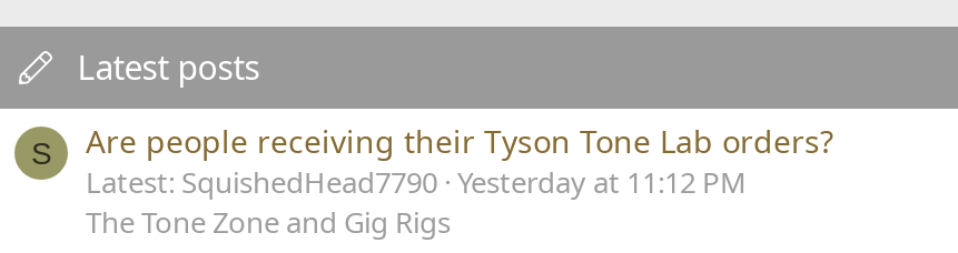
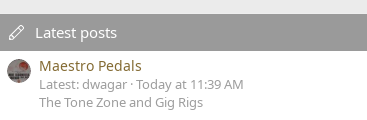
[31,120,833,202] S | Are people receiving their Tyson Tone Lab orders? | Latest: SquishedHead7790 Yesterday at 11:12 PM -> [39,56,244,93] Maestro Pedals | Latest: dwagar Today at 11:39 AM

